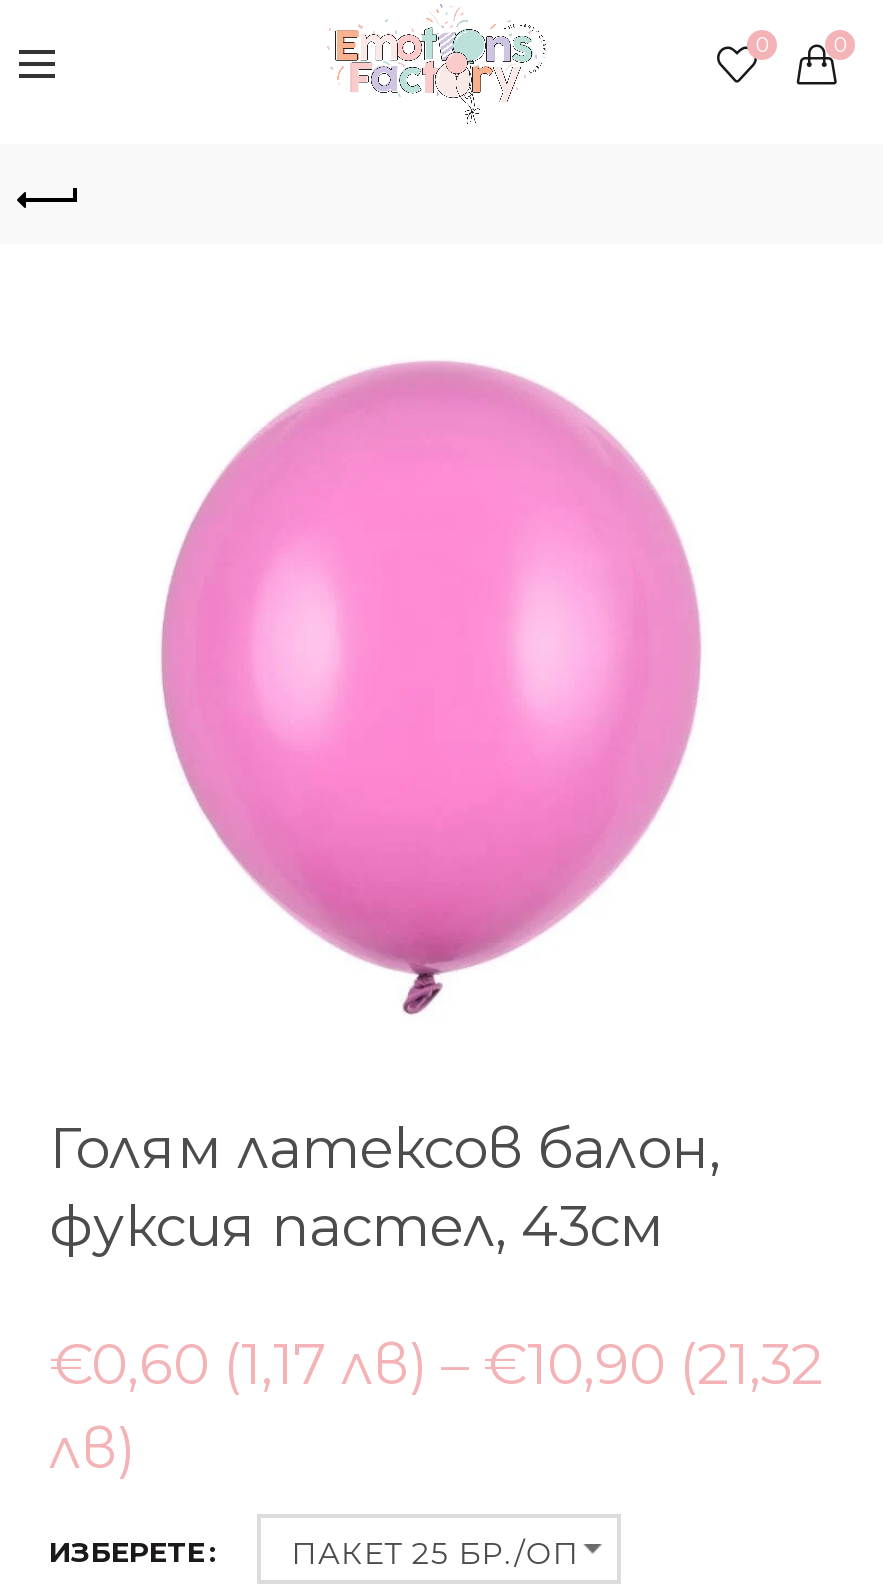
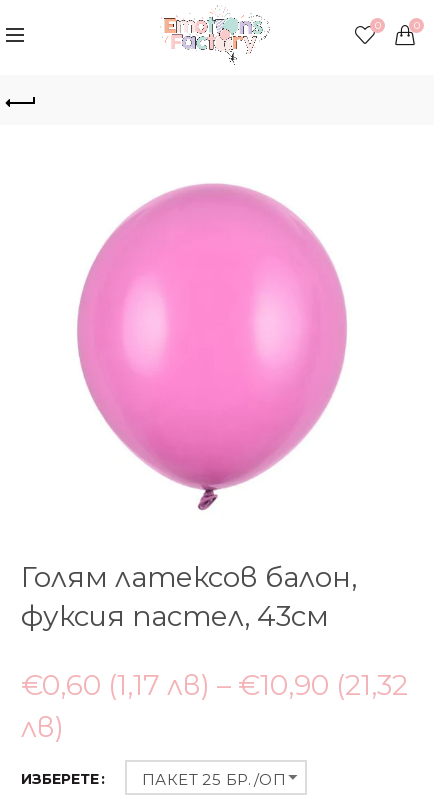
[335,28,519,112] [image] -> [164,15,269,60] [image]

